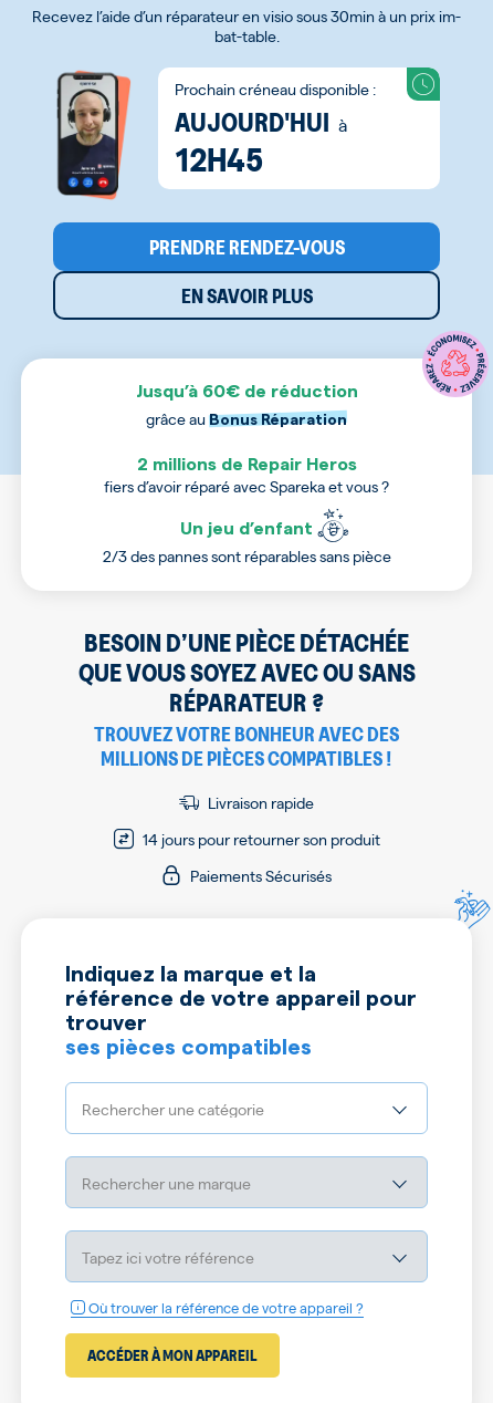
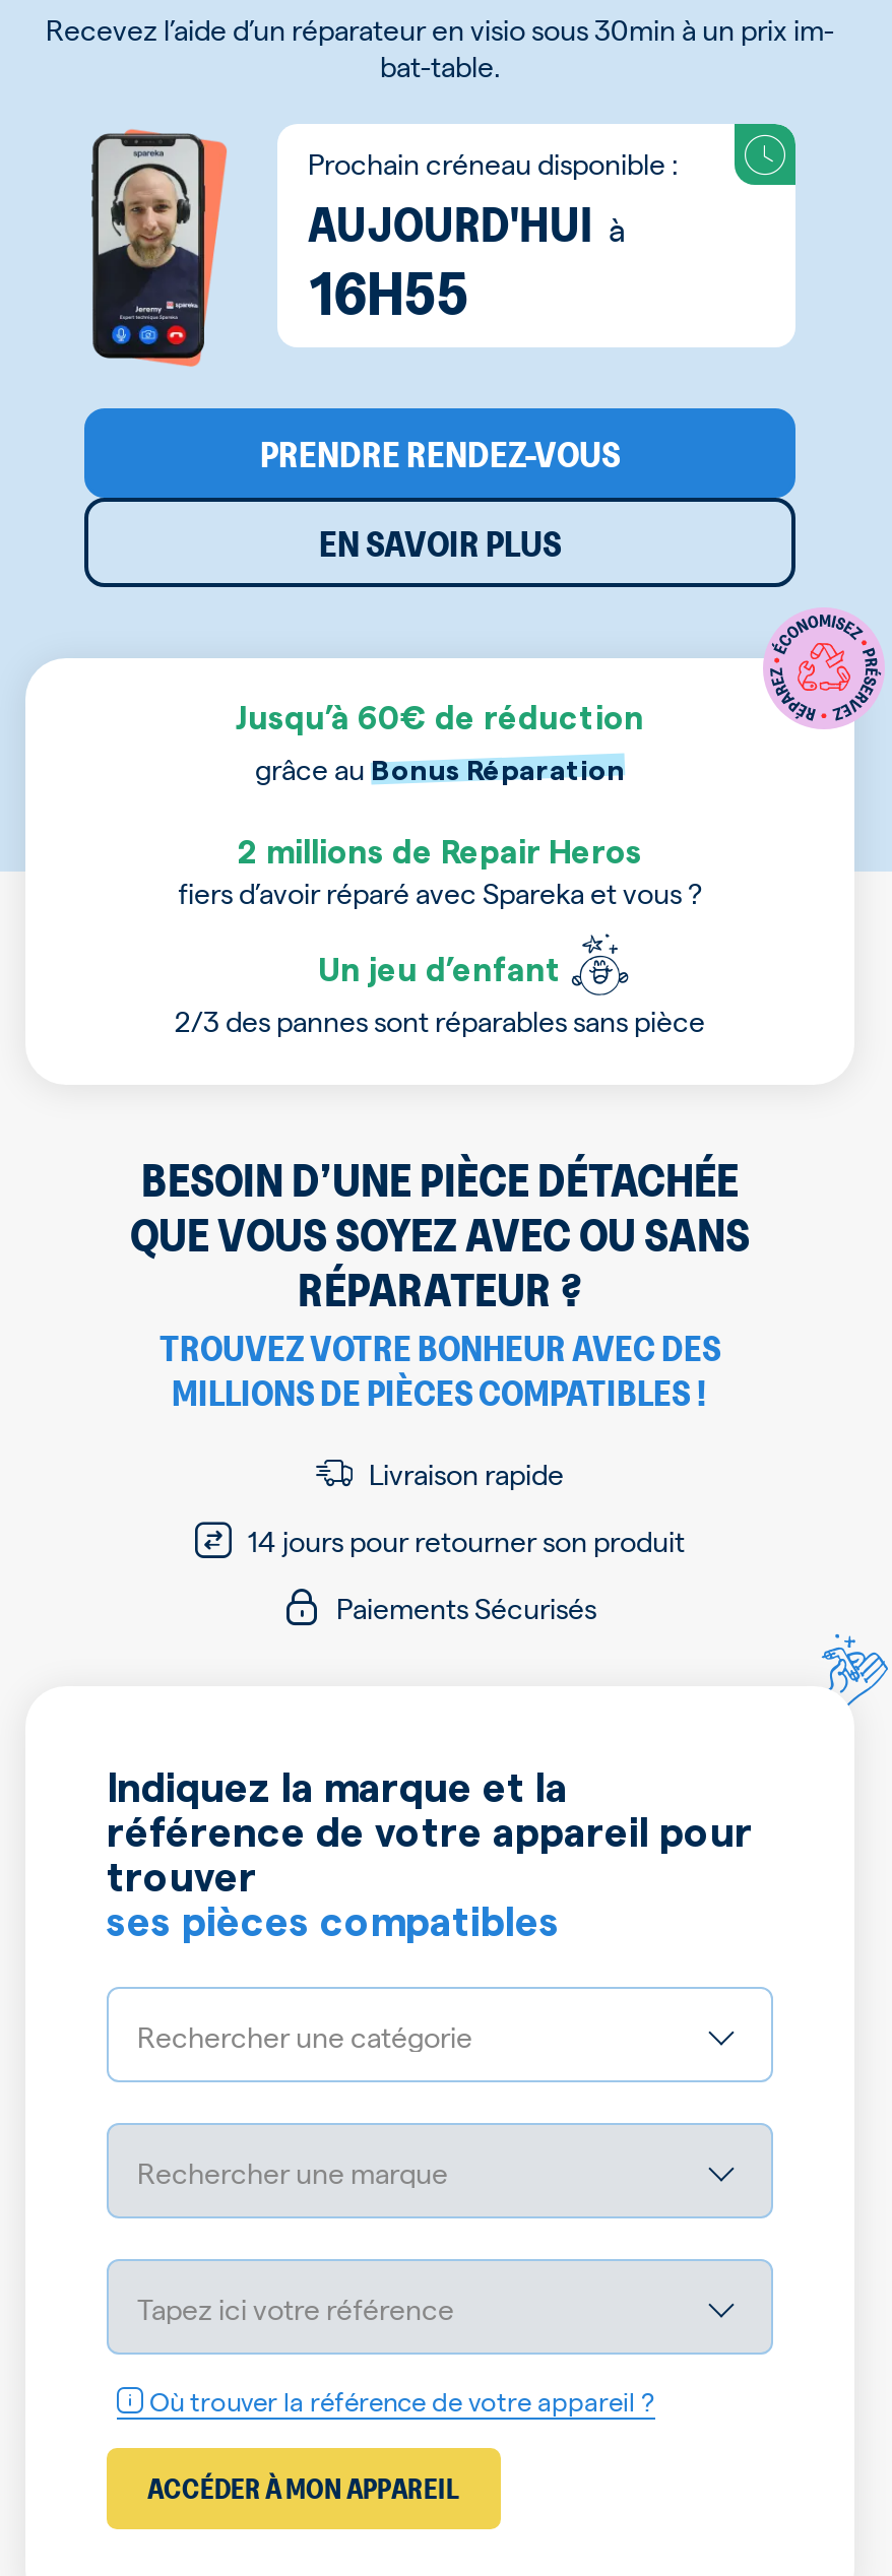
[175,135,263,180] 12H45 -> [308,248,468,331] 16H55

